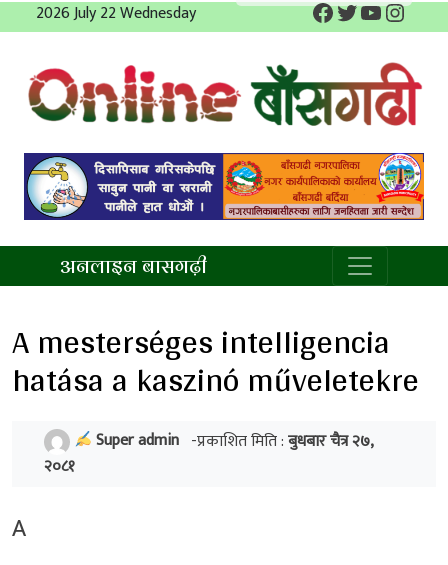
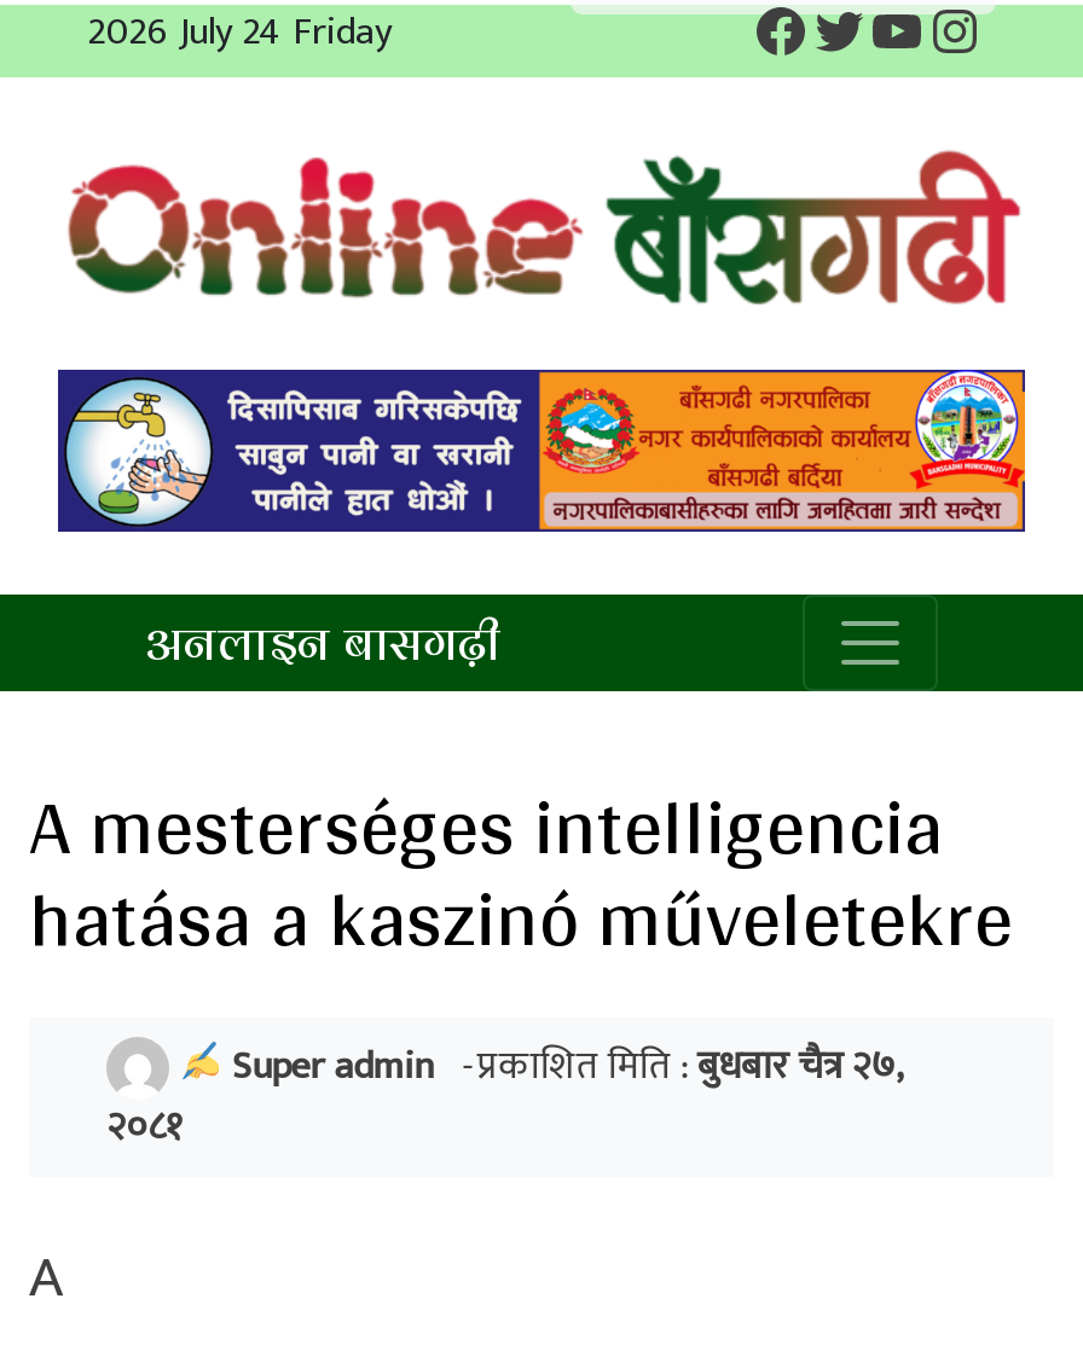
[36,0,196,27] 2026 July 22 Wednesday -> [87,0,392,65] 2026 July 24 Friday

